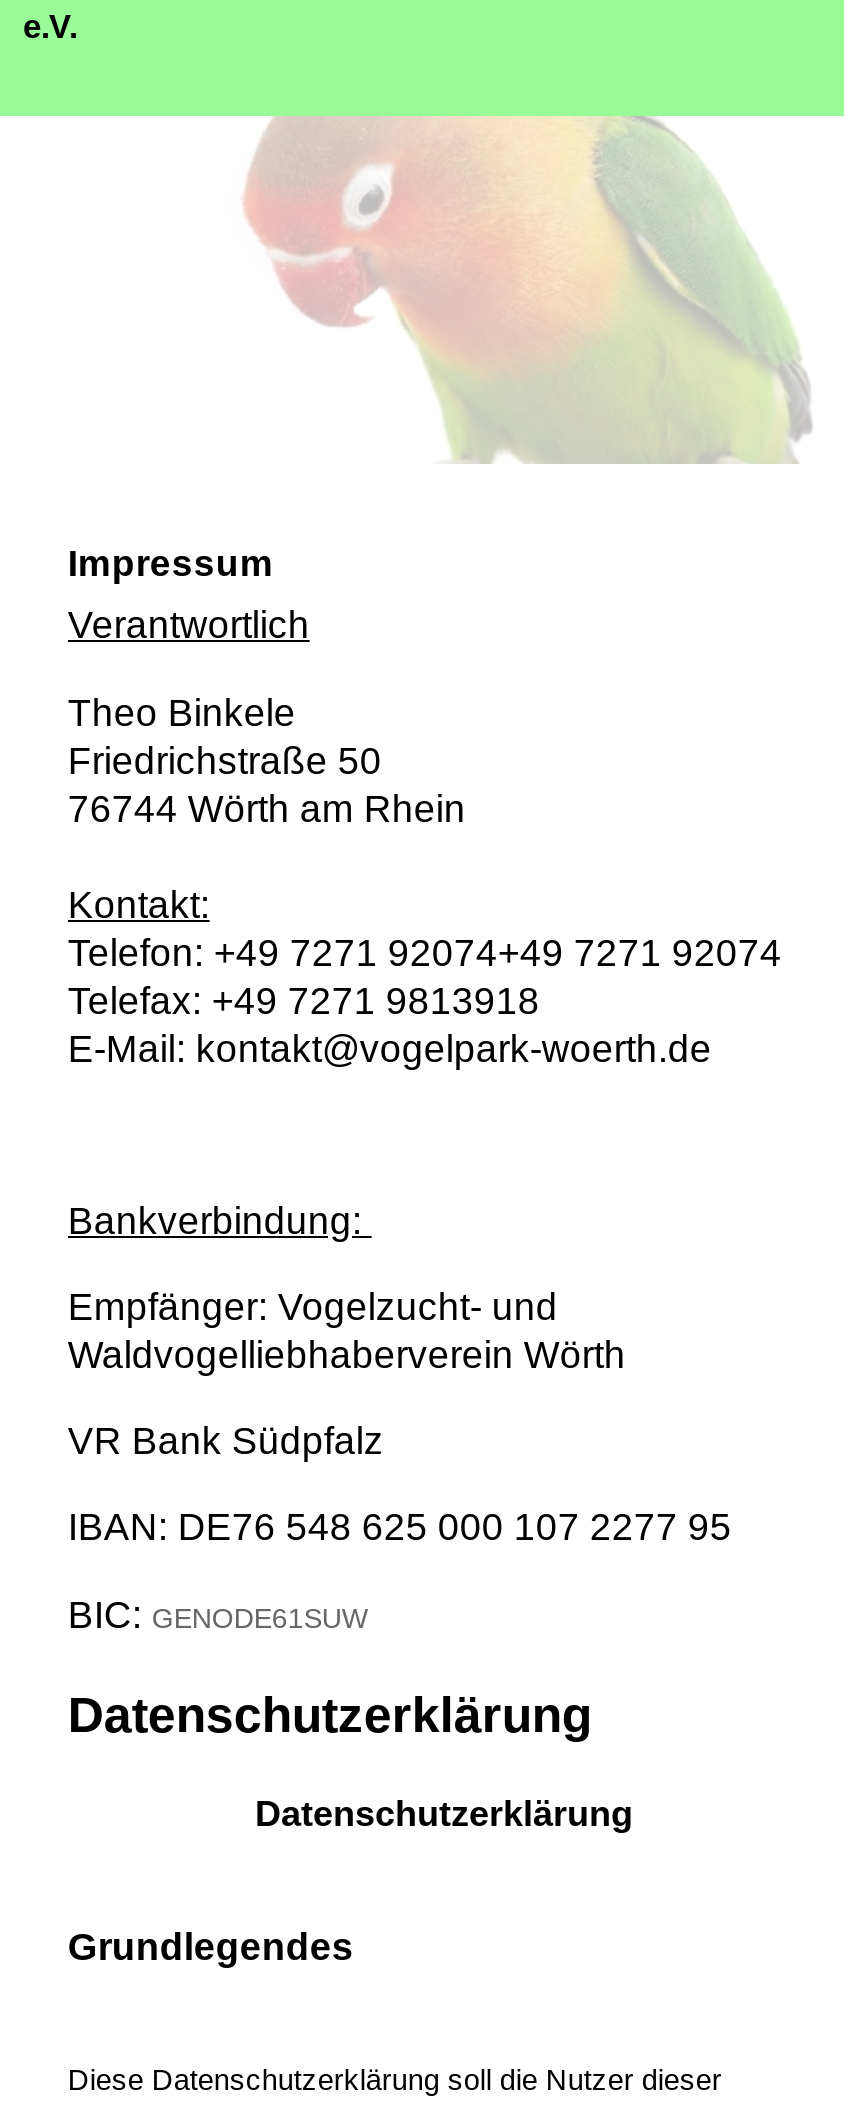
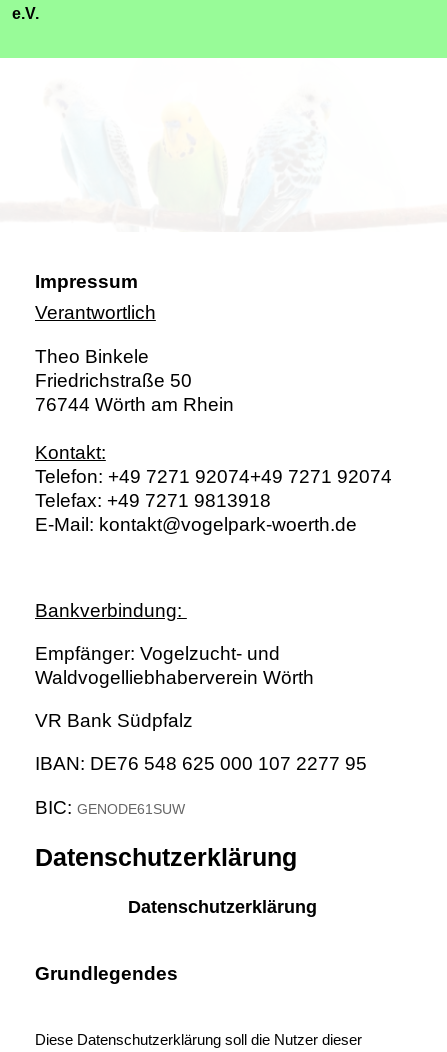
[242,116,812,464] [image] -> none

